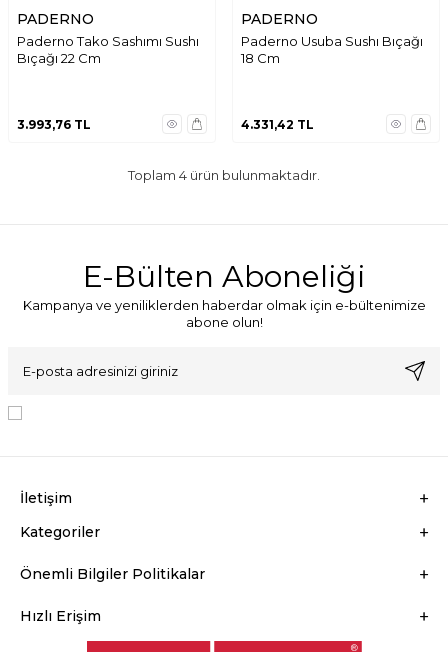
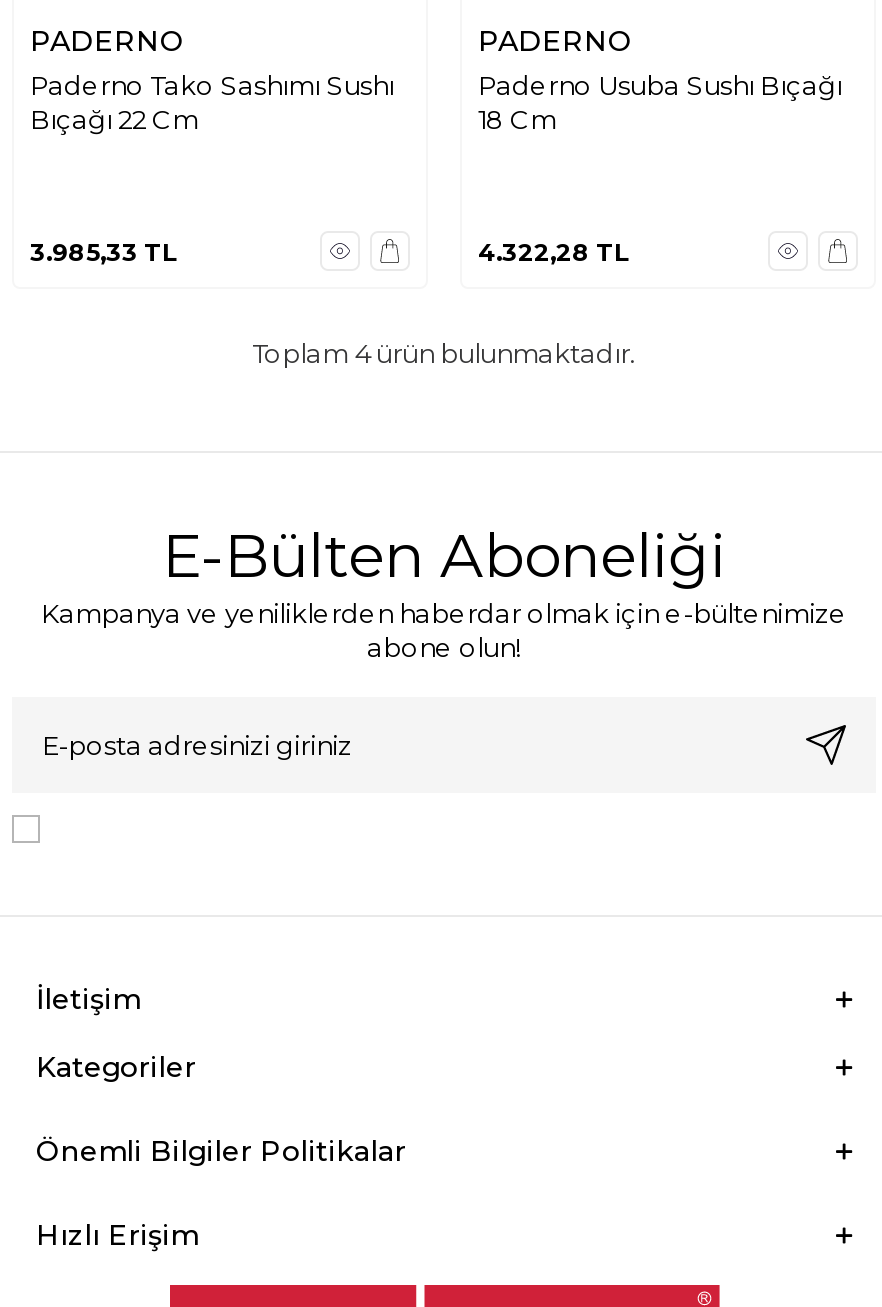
[17,117,91,132] 3.993,76 TL -> [30,237,178,267] 3.985,33 TL
[241,117,314,132] 4.331,42 TL -> [478,237,630,267] 4.322,28 TL

